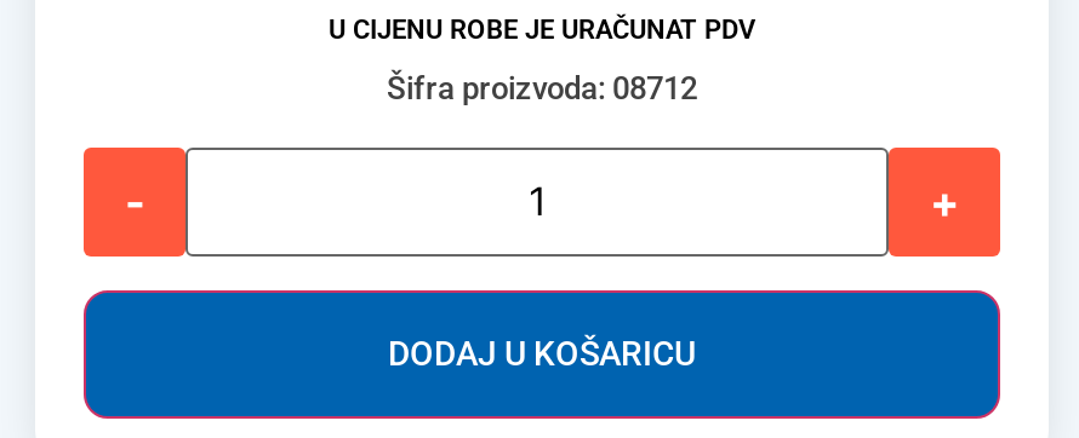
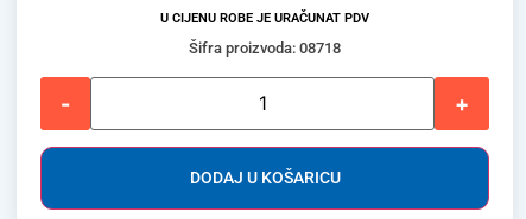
[387,70,697,107] Šifra proizvoda: 08712 -> [189,39,341,57] Šifra proizvoda: 08718

